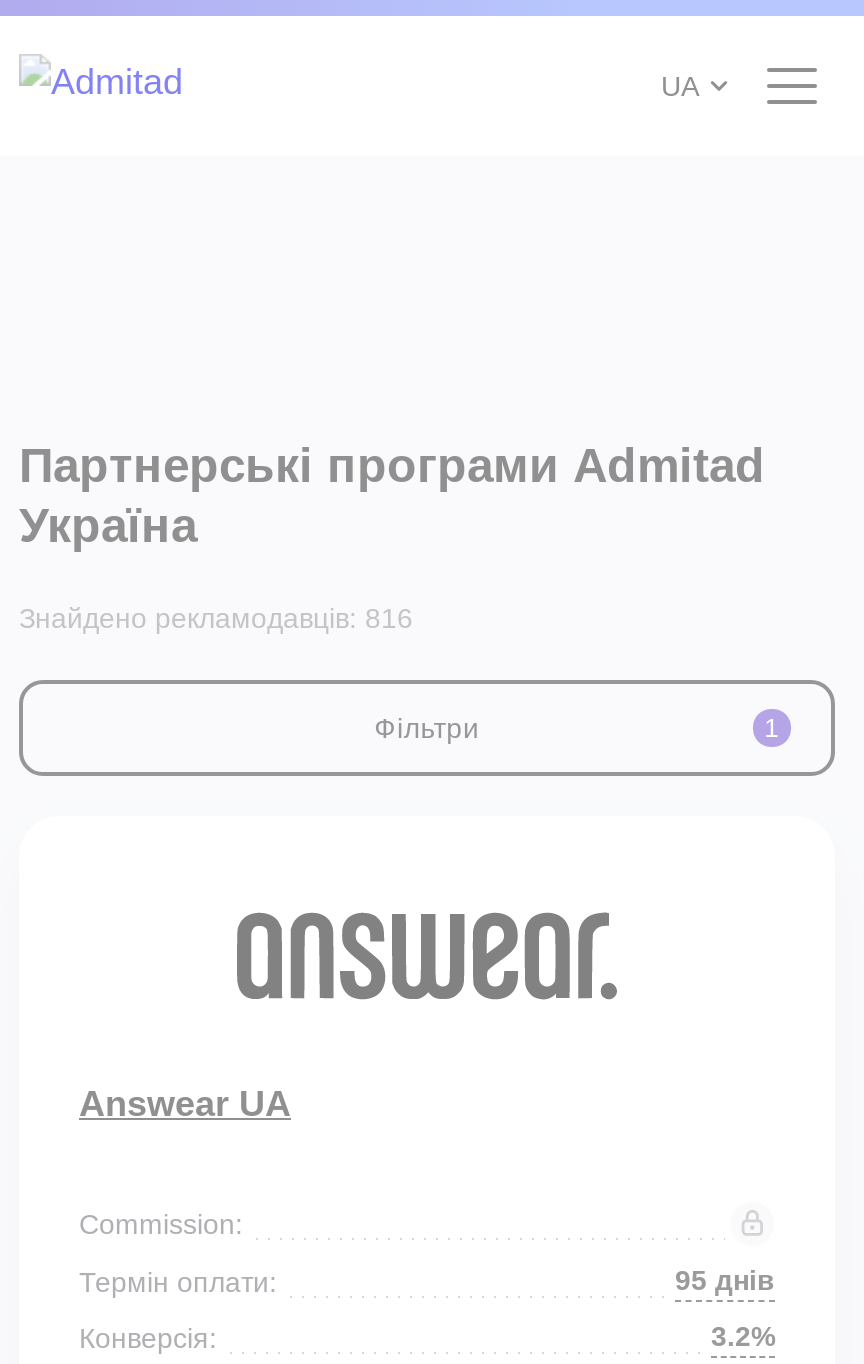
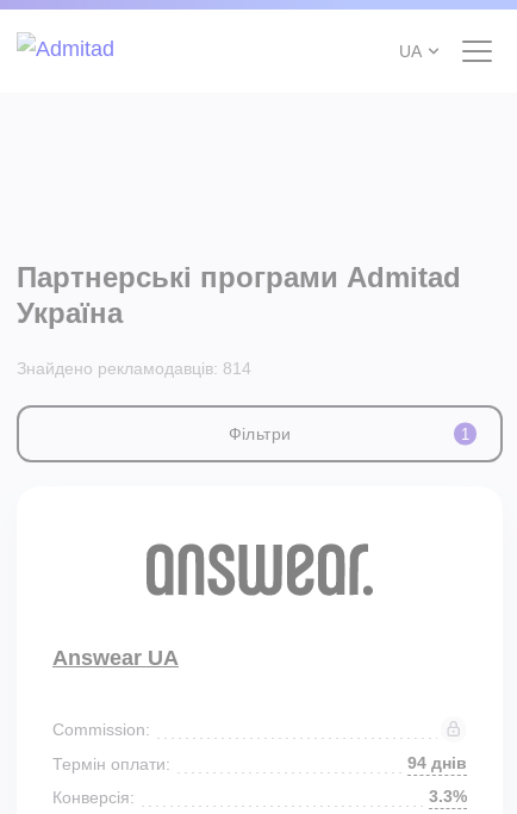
[19,602,413,634] Знайдено рекламодавців: 816 -> [17,359,251,378] Знайдено рекламодавців: 814
[675,1264,775,1296] 95 днів -> [407,753,467,772] 94 днів
[711,1320,775,1352] 3.2% -> [429,787,467,806] 3.3%

